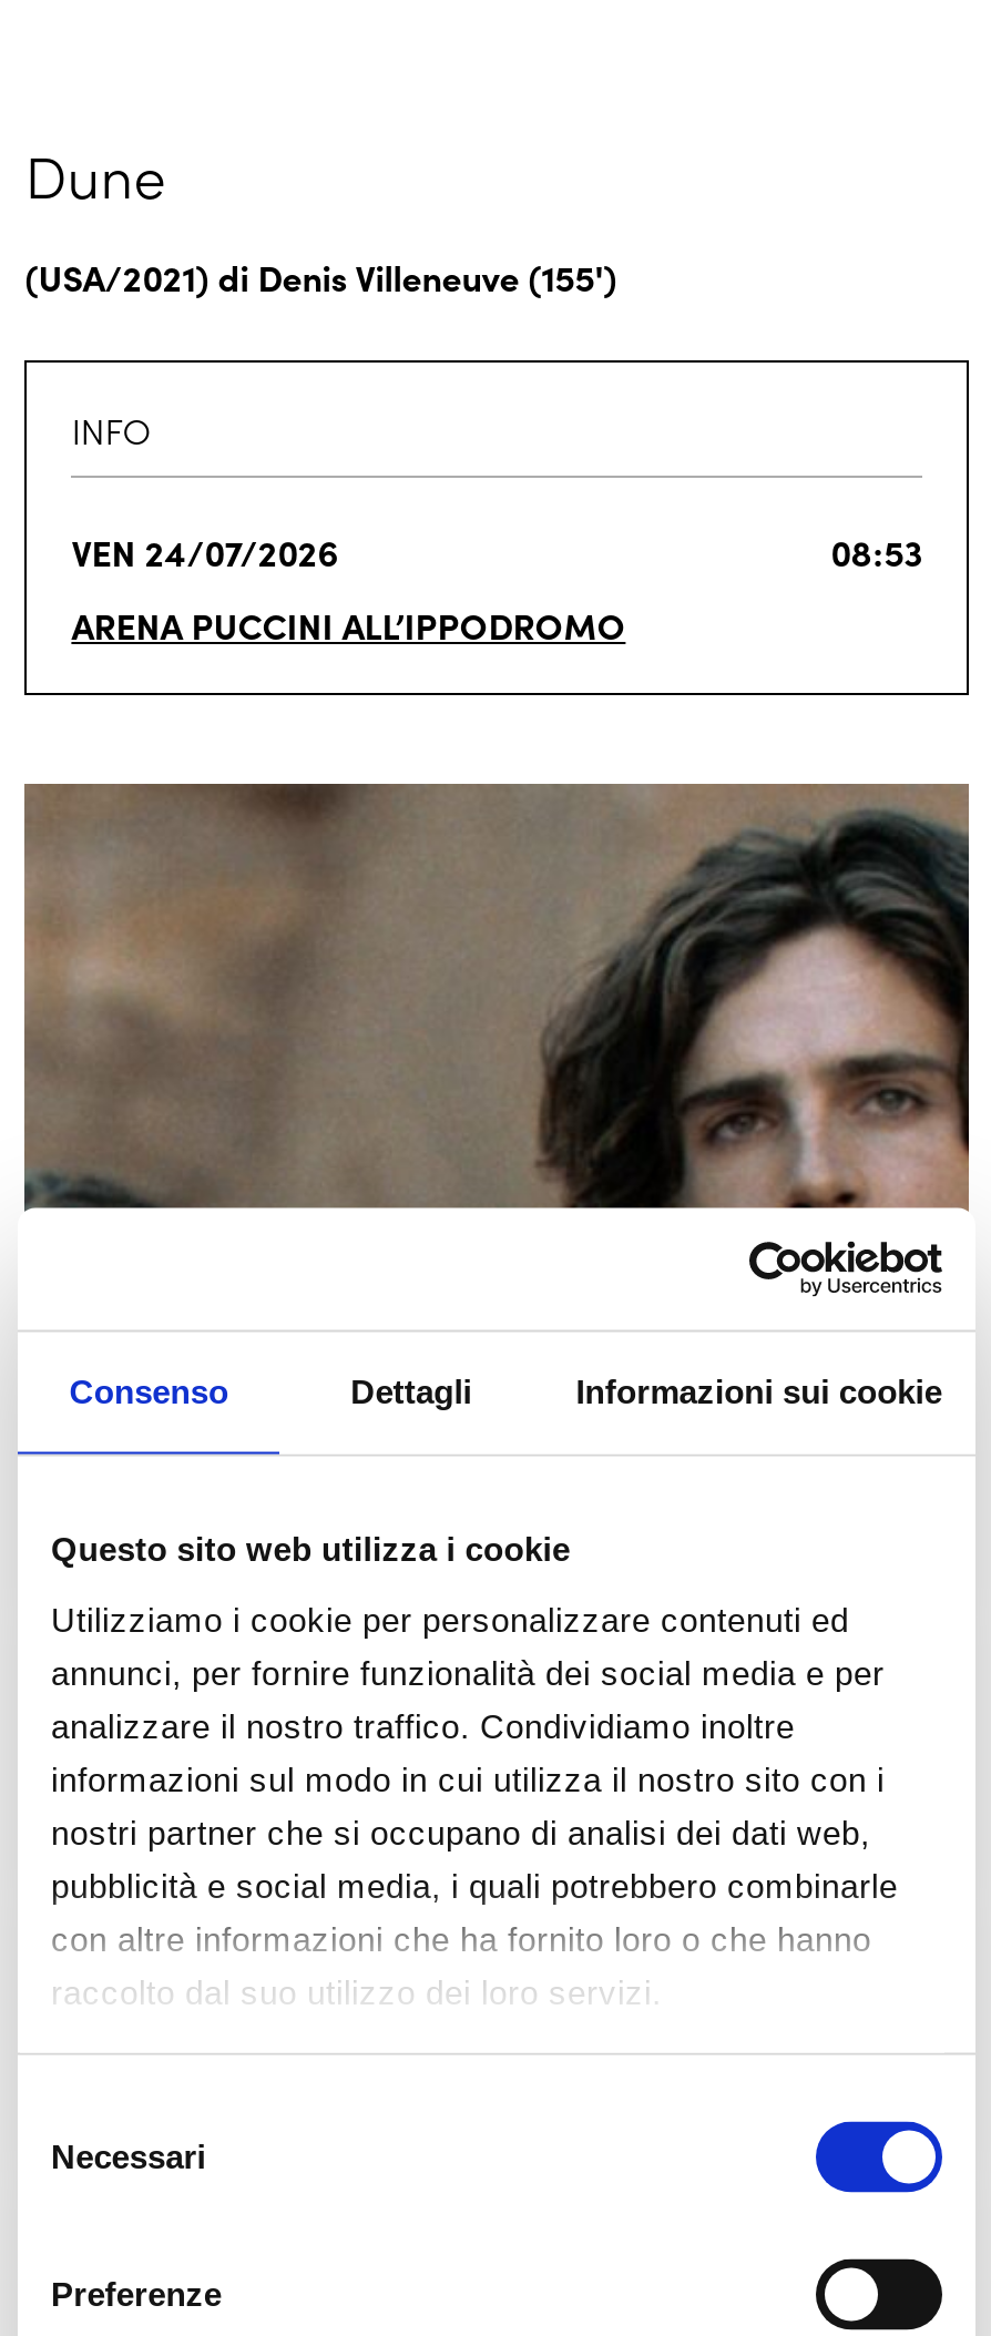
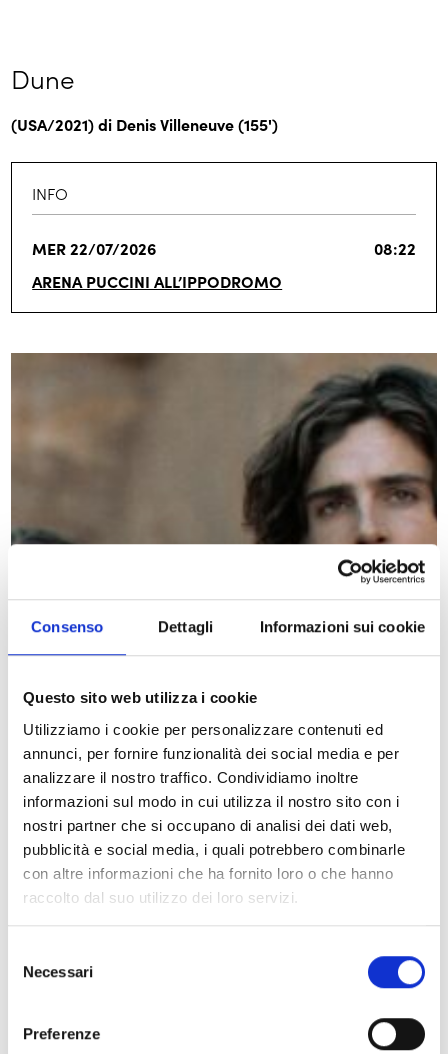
[71,527,922,575] VEN 24/07/2026 | 08:53 -> [32,237,416,259] MER 22/07/2026 | 08:22

